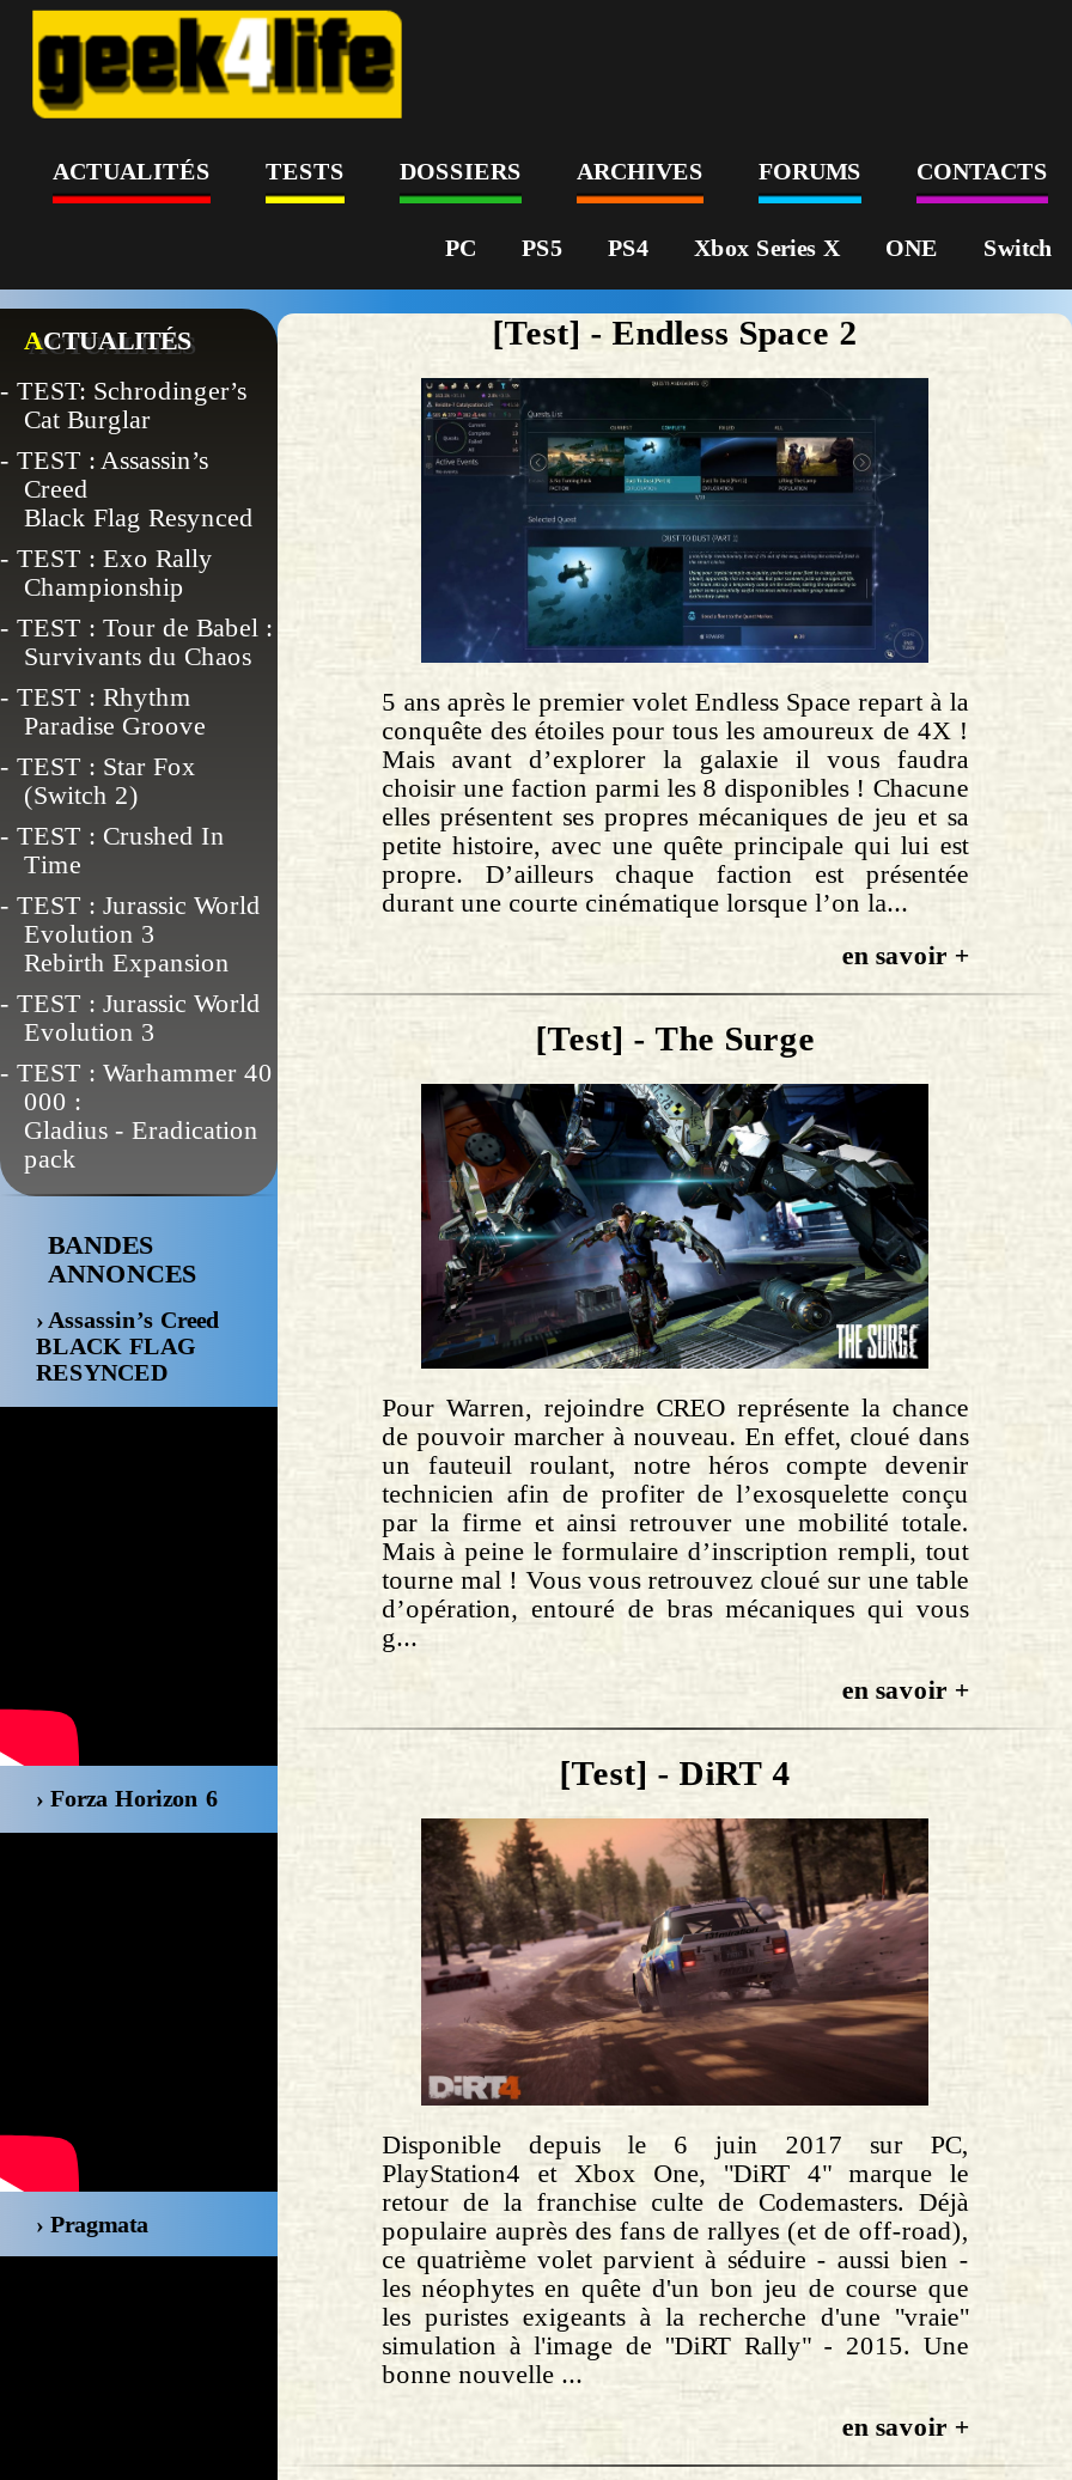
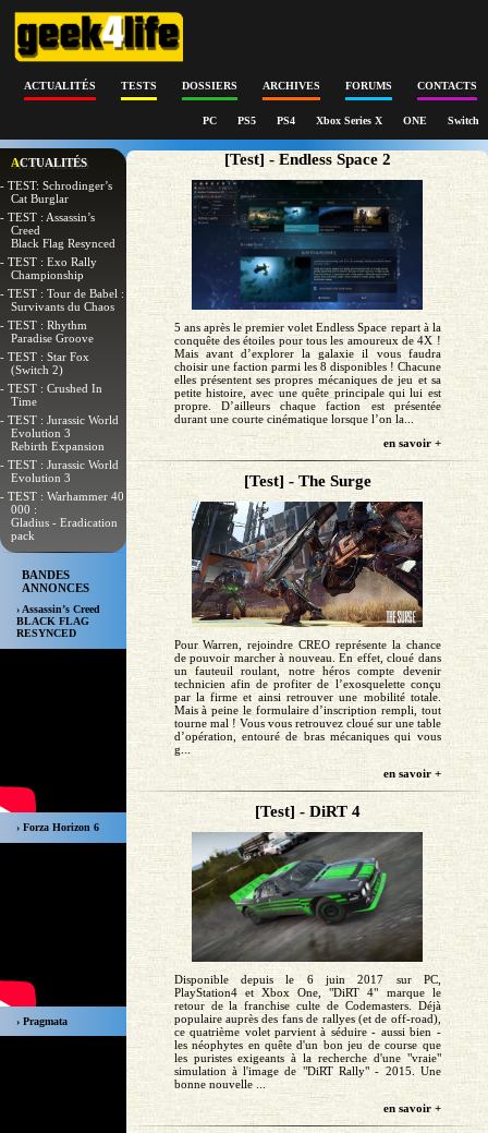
[419,1081,931,1371] [image] -> [192,501,424,628] [image]
[419,1816,928,2106] [image] -> [192,831,423,962] [image]

